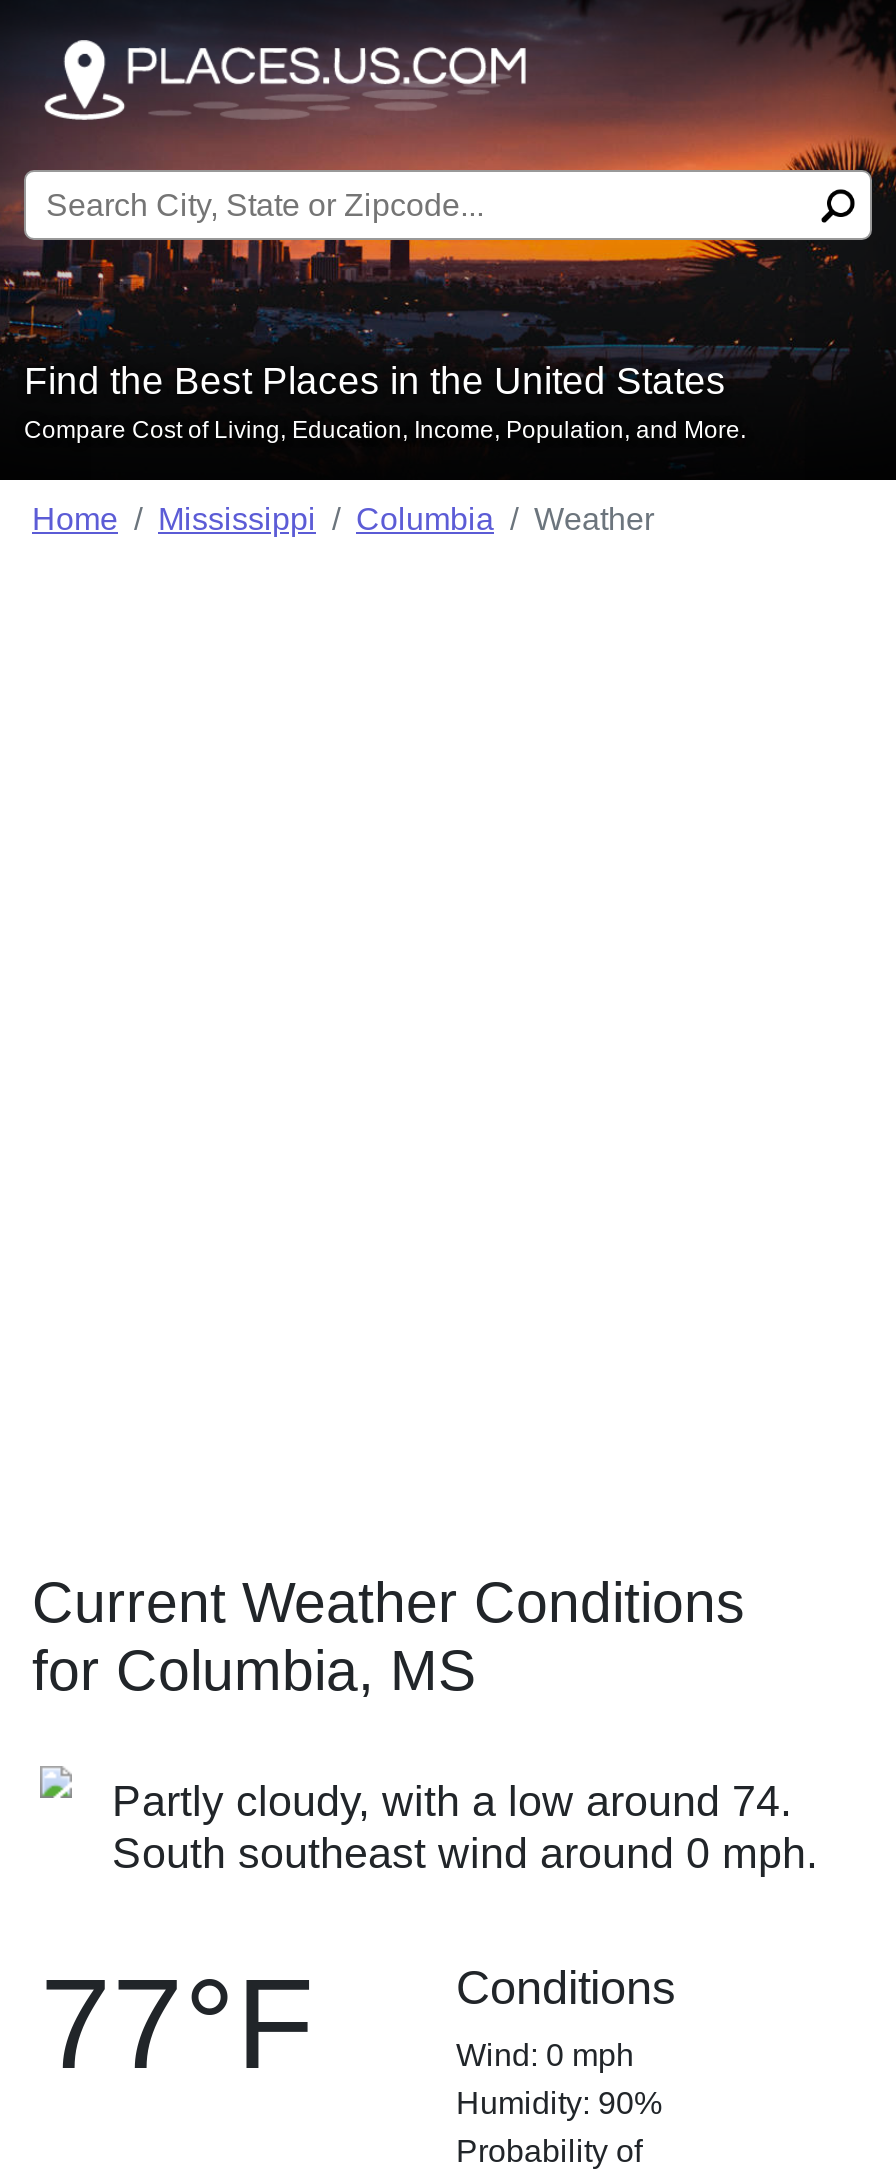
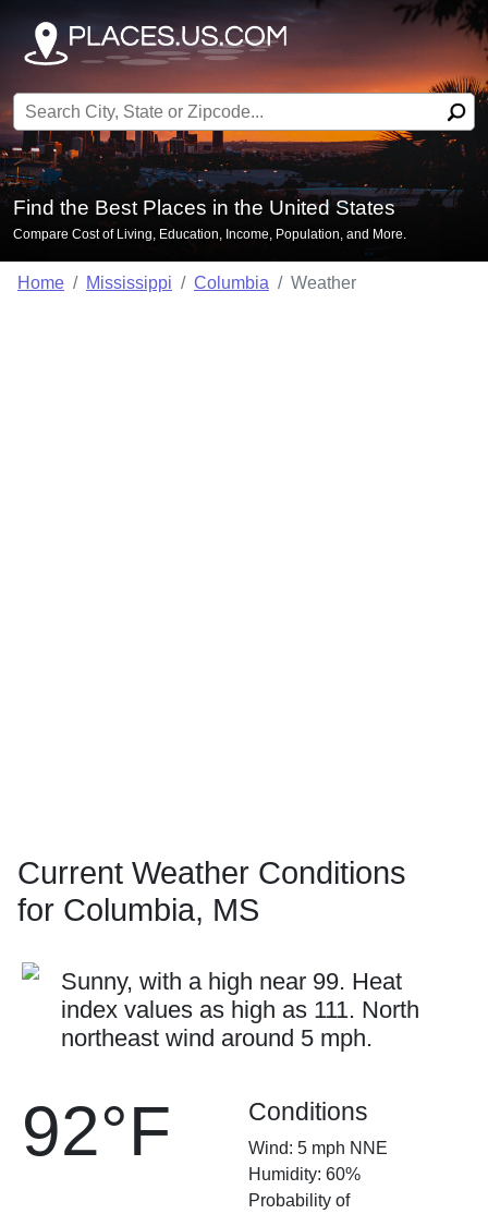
[112,1776,818,1878] Partly cloudy, with a low around 74. | South southeast wind around 0 mph. -> [61,968,419,1052] Sunny, with a high near 99. Heat | index values as high as 111. North | northeast wind around 5 mph.
[40,1952,314,2096] 77°F -> [22,1092,171,1170] 92°F
[456,2038,662,2120] Wind: 0 mph | Humidity: 90% -> [248,1139,388,1183] Wind: 5 mph NNE | Humidity: 60%

